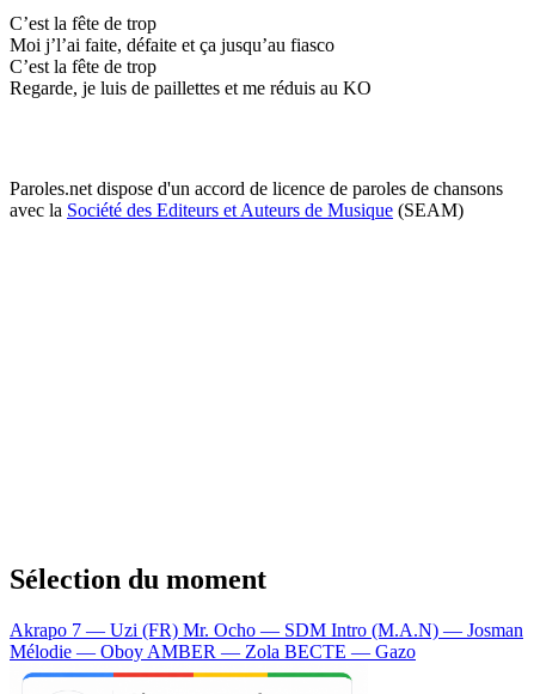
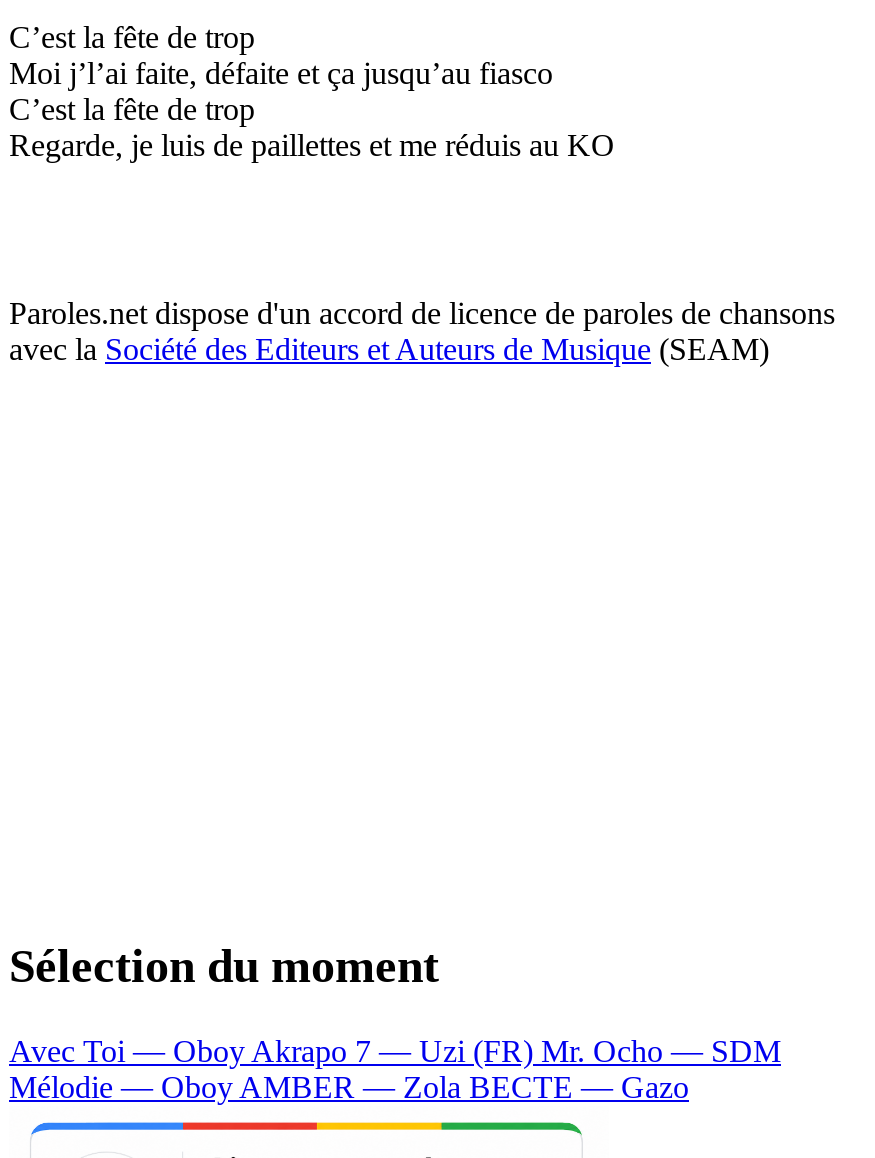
[10,619,523,640] Akrapo 7 — Uzi (FR) Mr. Ocho — SDM Intro (M.A.N) — Josman -> [9,1033,781,1067] Avec Toi — Oboy Akrapo 7 — Uzi (FR) Mr. Ocho — SDM

